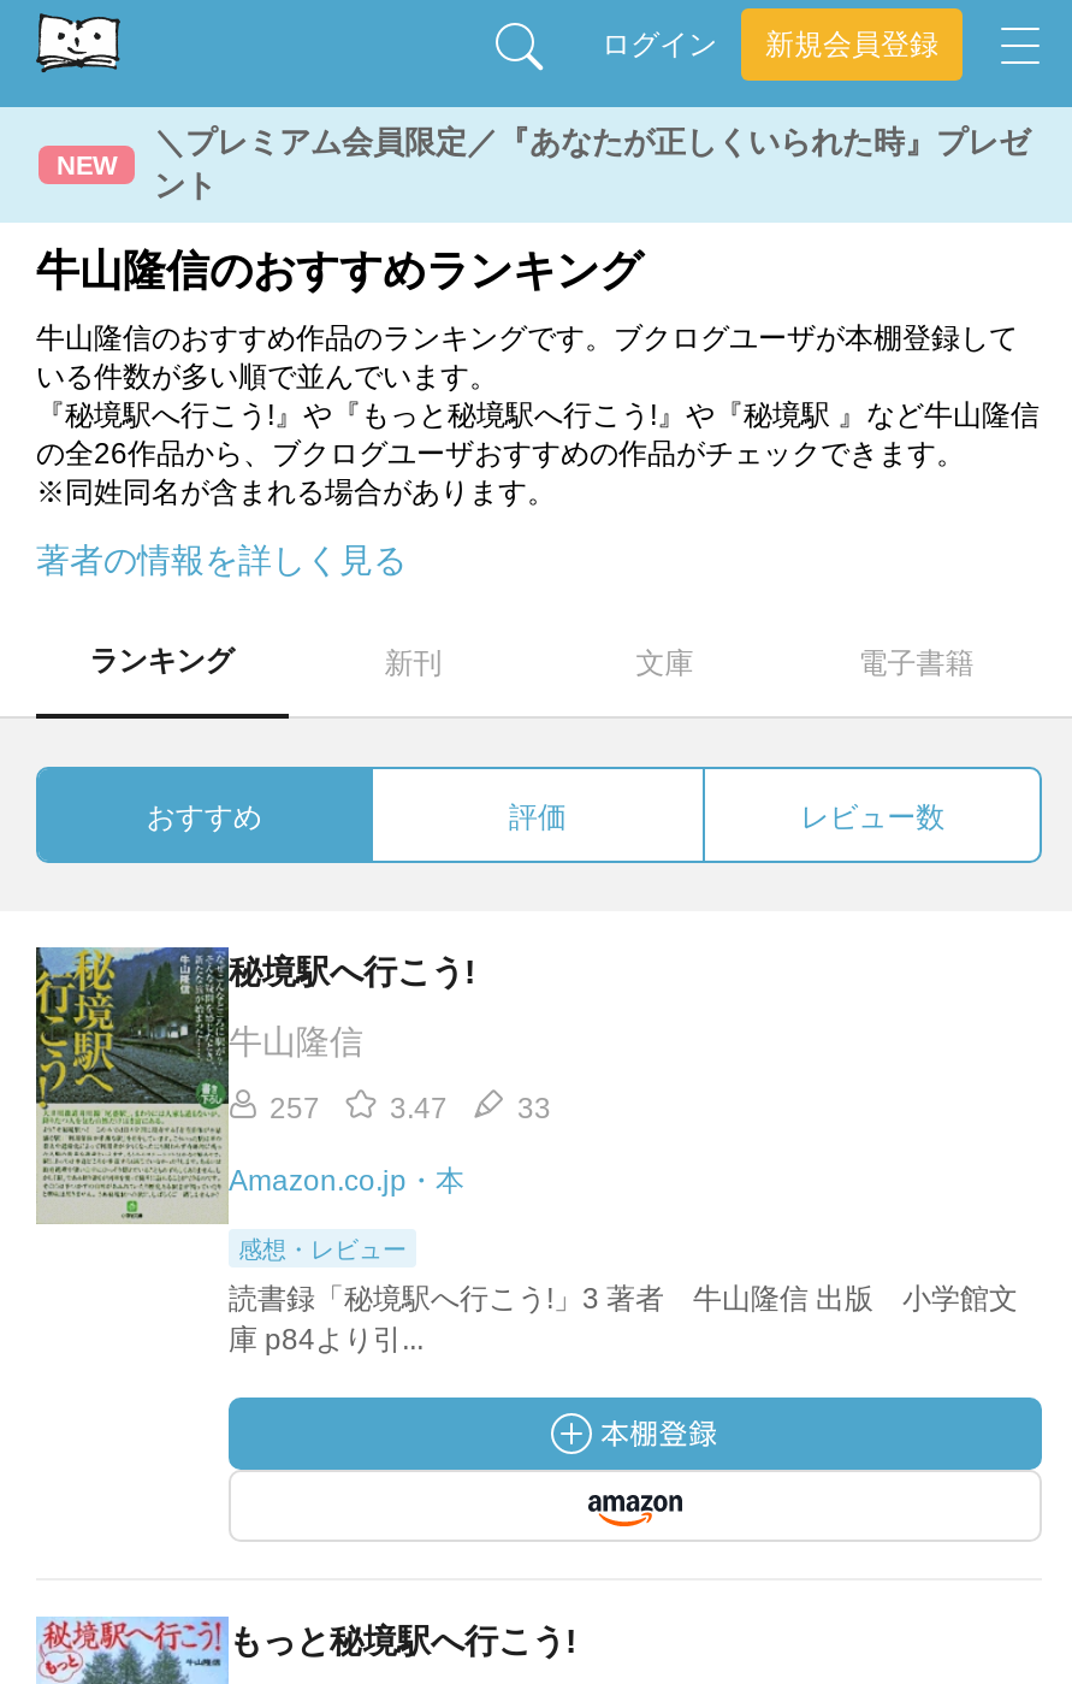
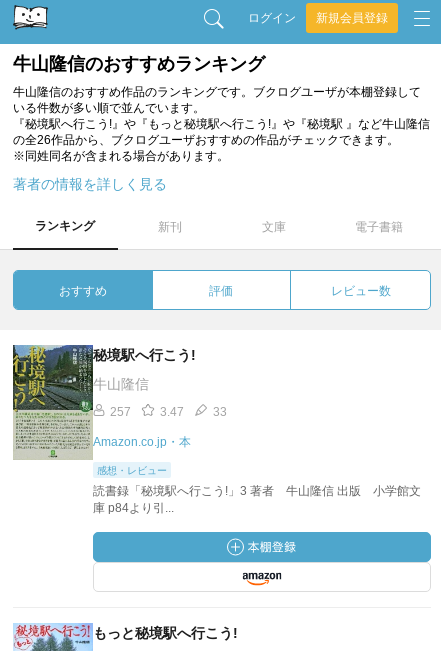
[7,107,120,220] [image] | NEW -> none
[154,124,1030,203] ＼プレミアム会員限定／『あなたが正しくいられた時』プレゼ | ント -> none

